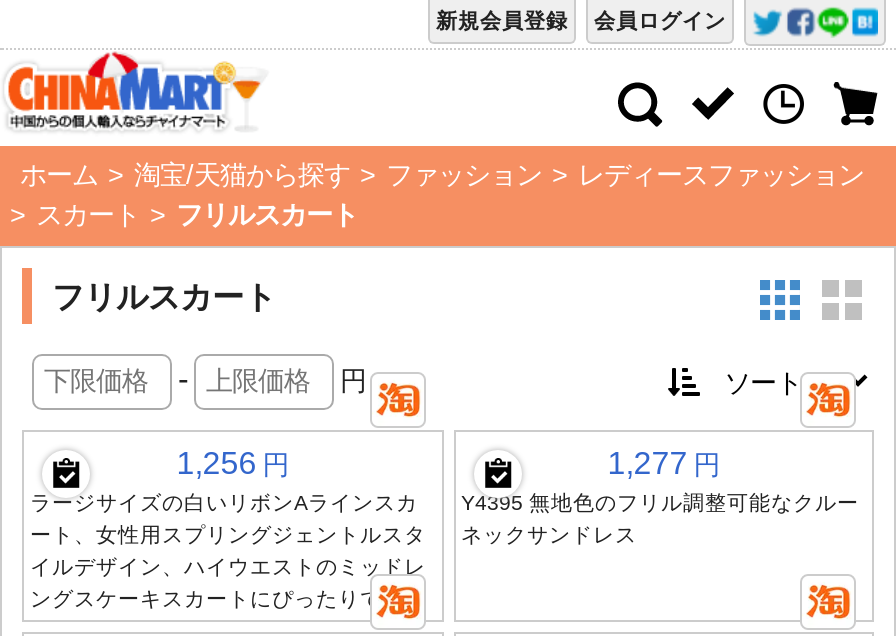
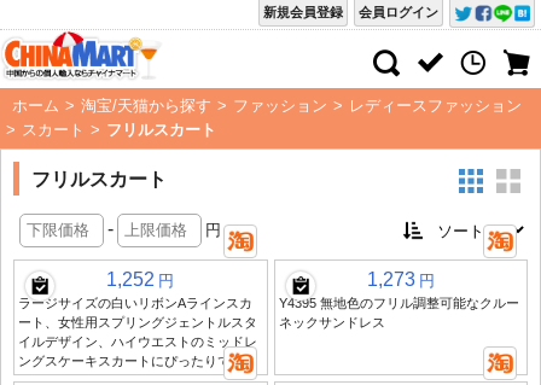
[176,446,288,480] 1,256 円 -> [107,269,174,290] 1,252 円
[608,446,720,480] 1,277 円 -> [367,269,434,290] 1,273 円

